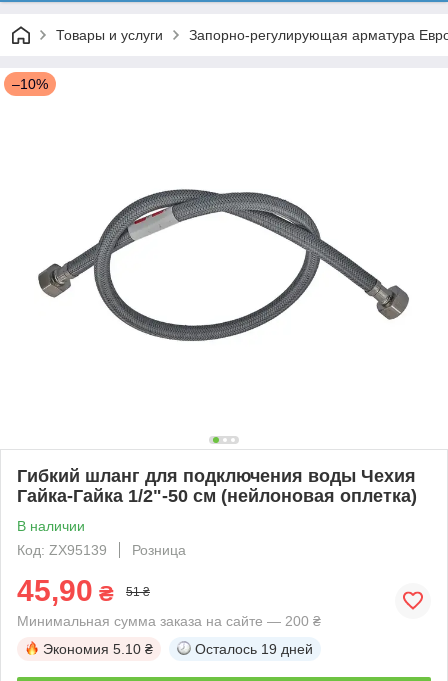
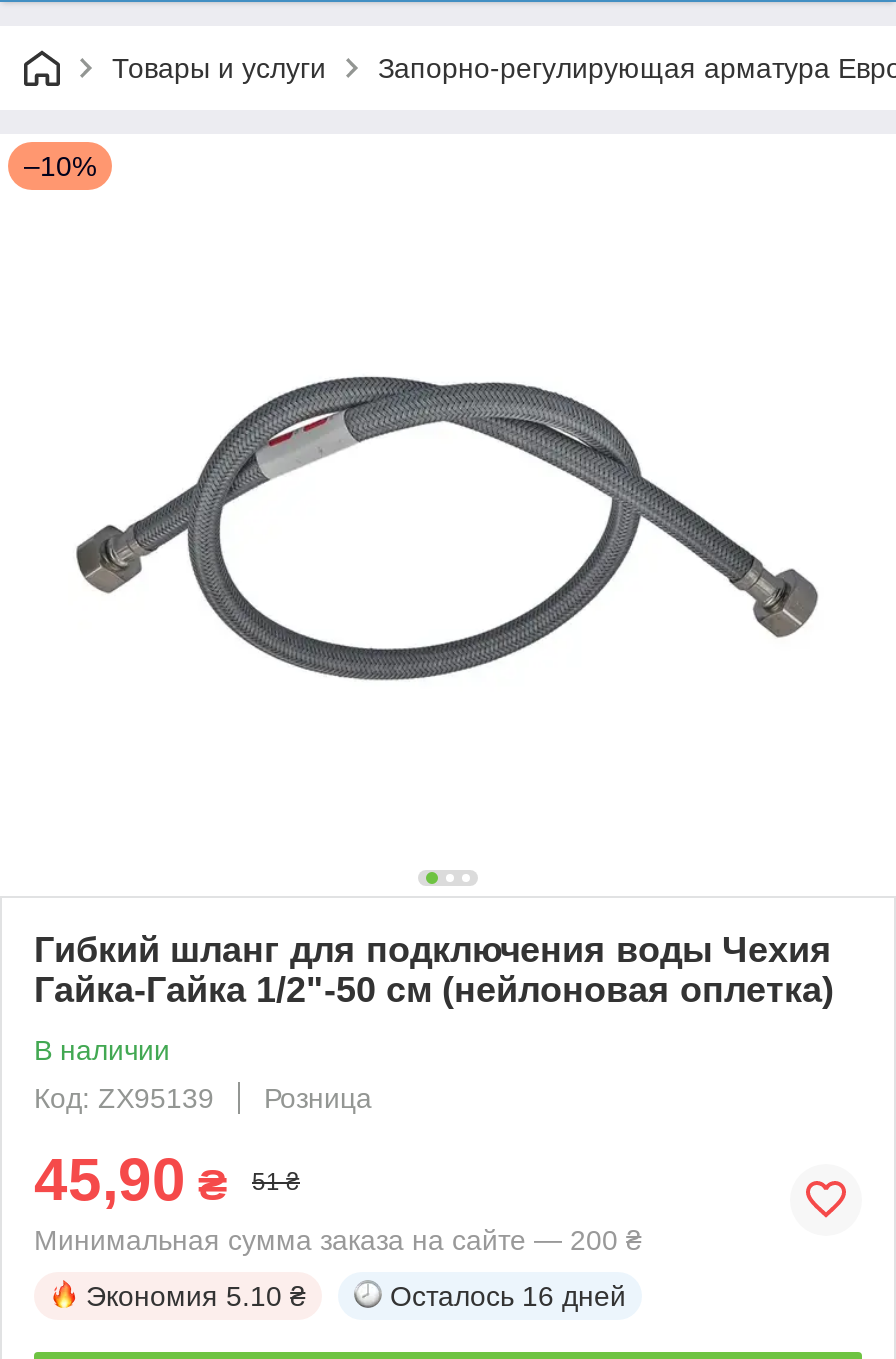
[195,641,313,657] Осталось 19 дней -> [390,1280,626,1312] Осталось 16 дней

